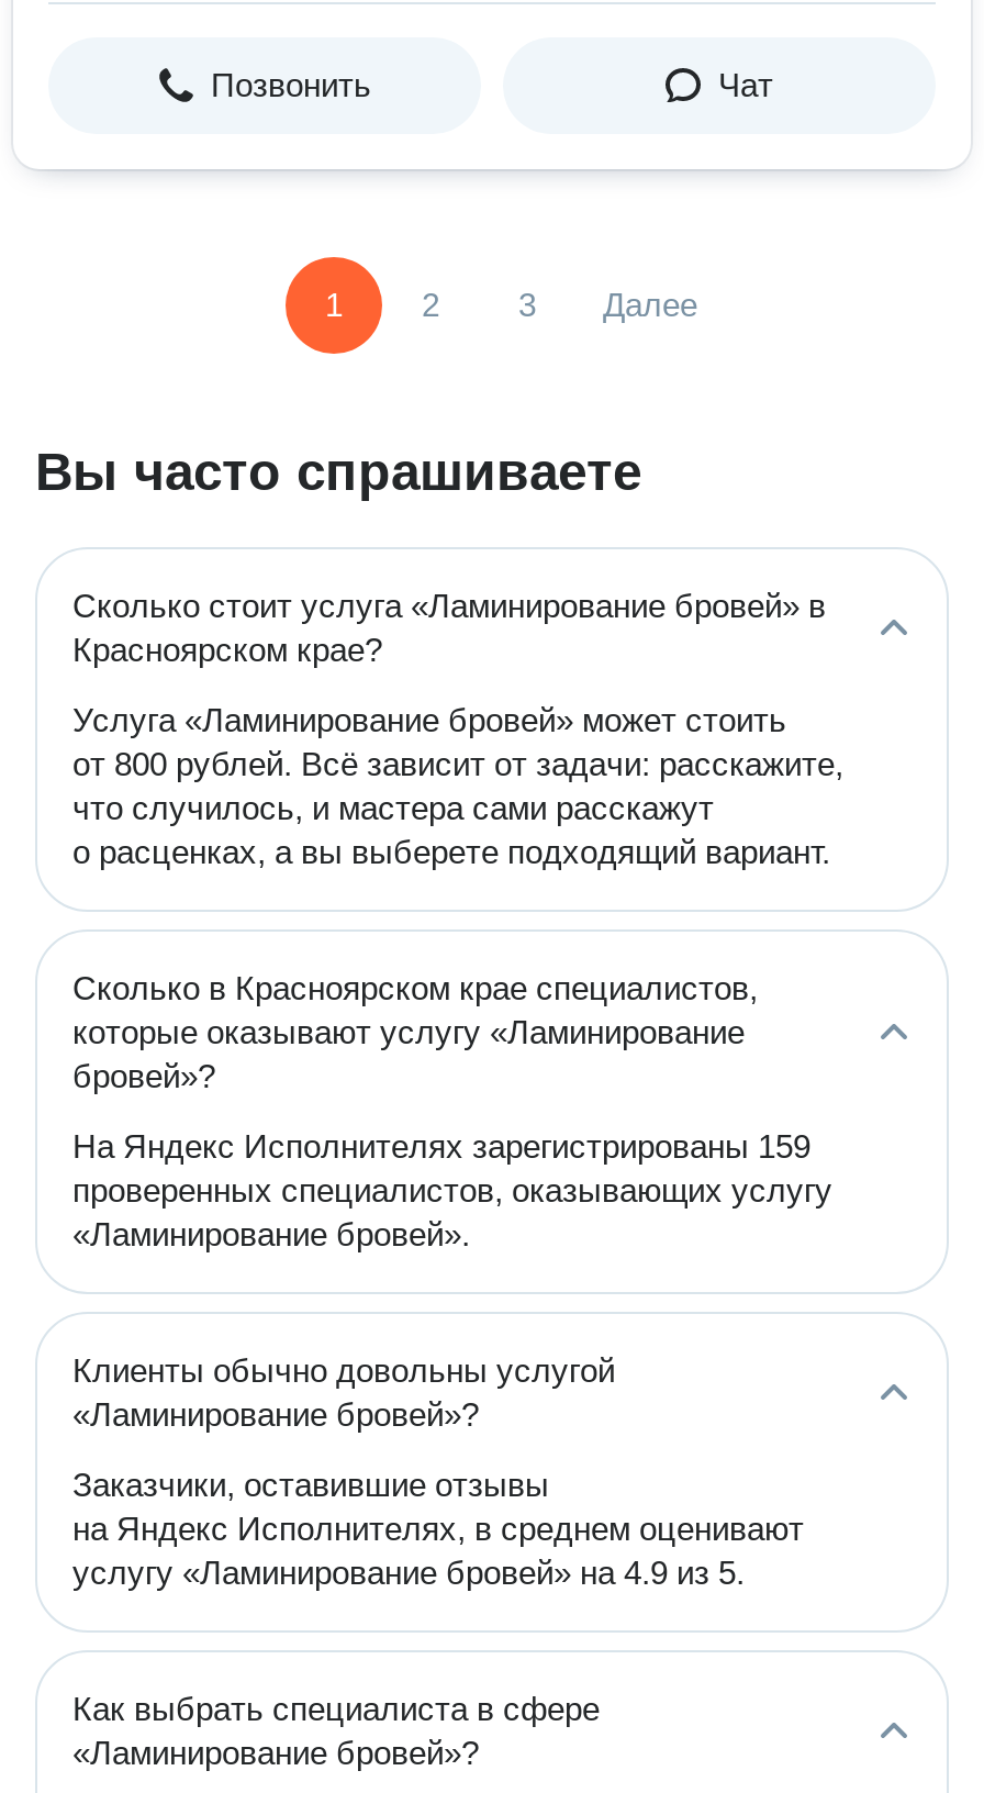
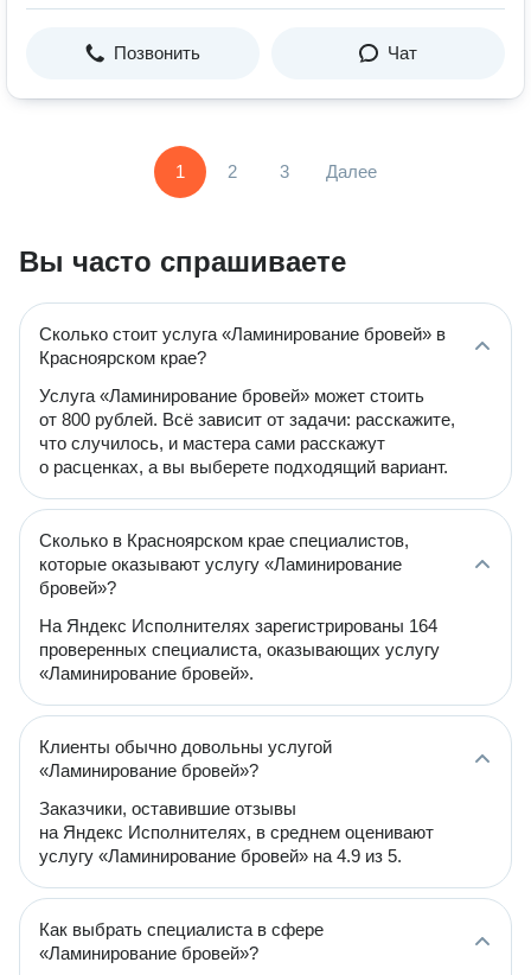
[72,1127,810,1165] На Яндекс Исполнителях зарегистрированы 159 -> [39,616,437,636] На Яндекс Исполнителях зарегистрированы 164
[72,1171,832,1209] проверенных специалистов, оказывающих услугу -> [39,639,440,659] проверенных специалиста, оказывающих услугу

